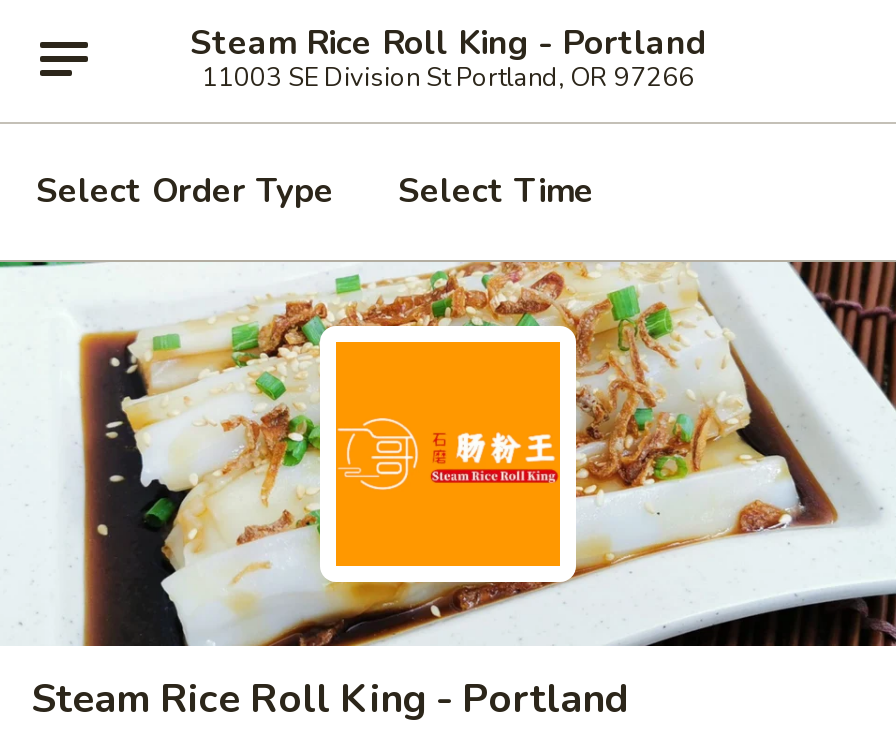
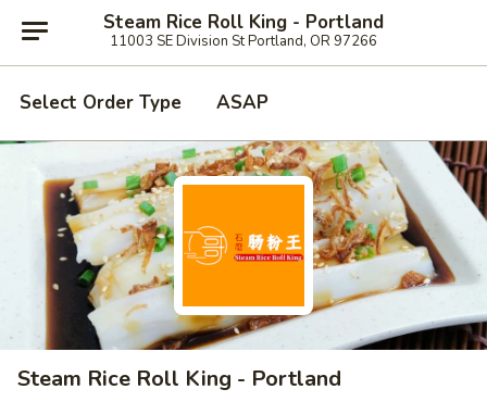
[398,168,594,214] Select Time -> [216,90,269,115] ASAP

